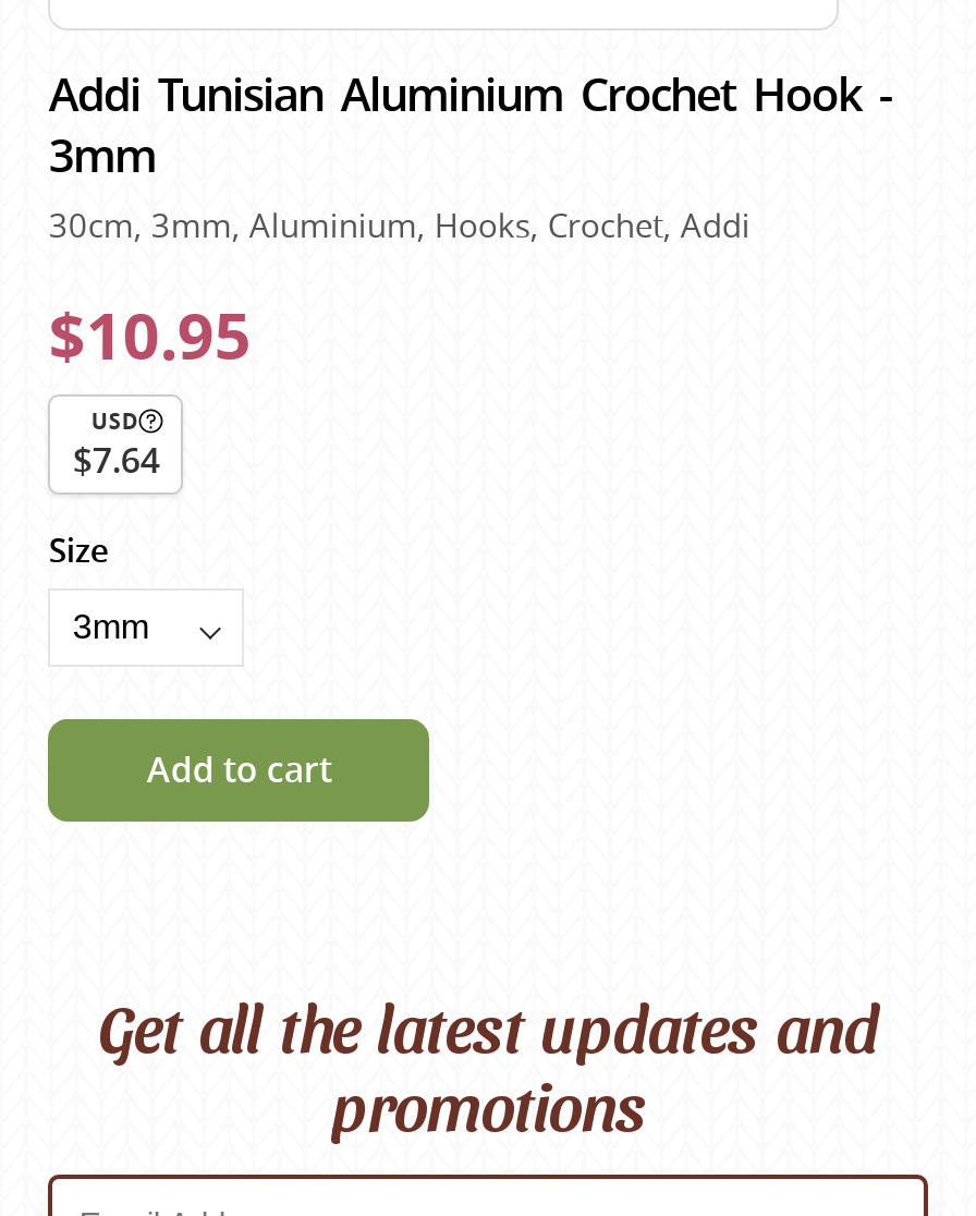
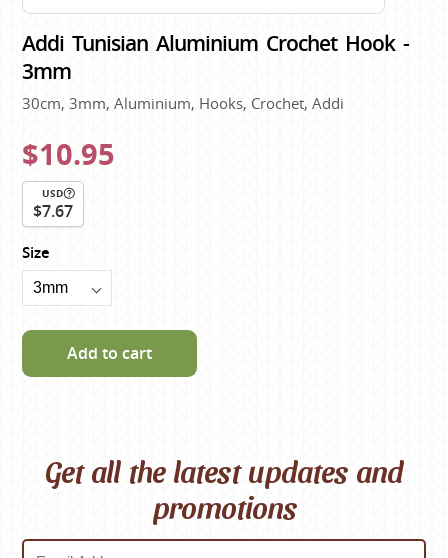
[73,436,160,484] $7.64 -> [33,200,73,222] $7.67

